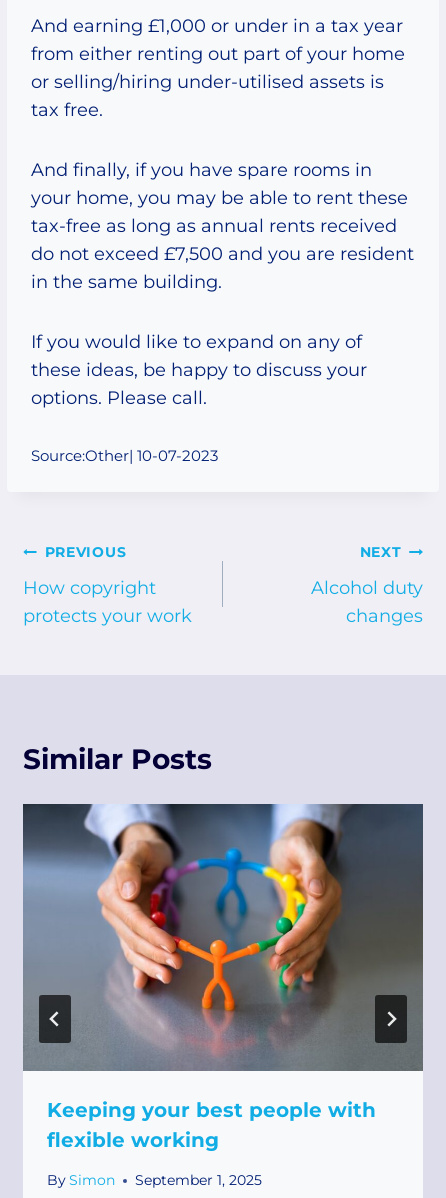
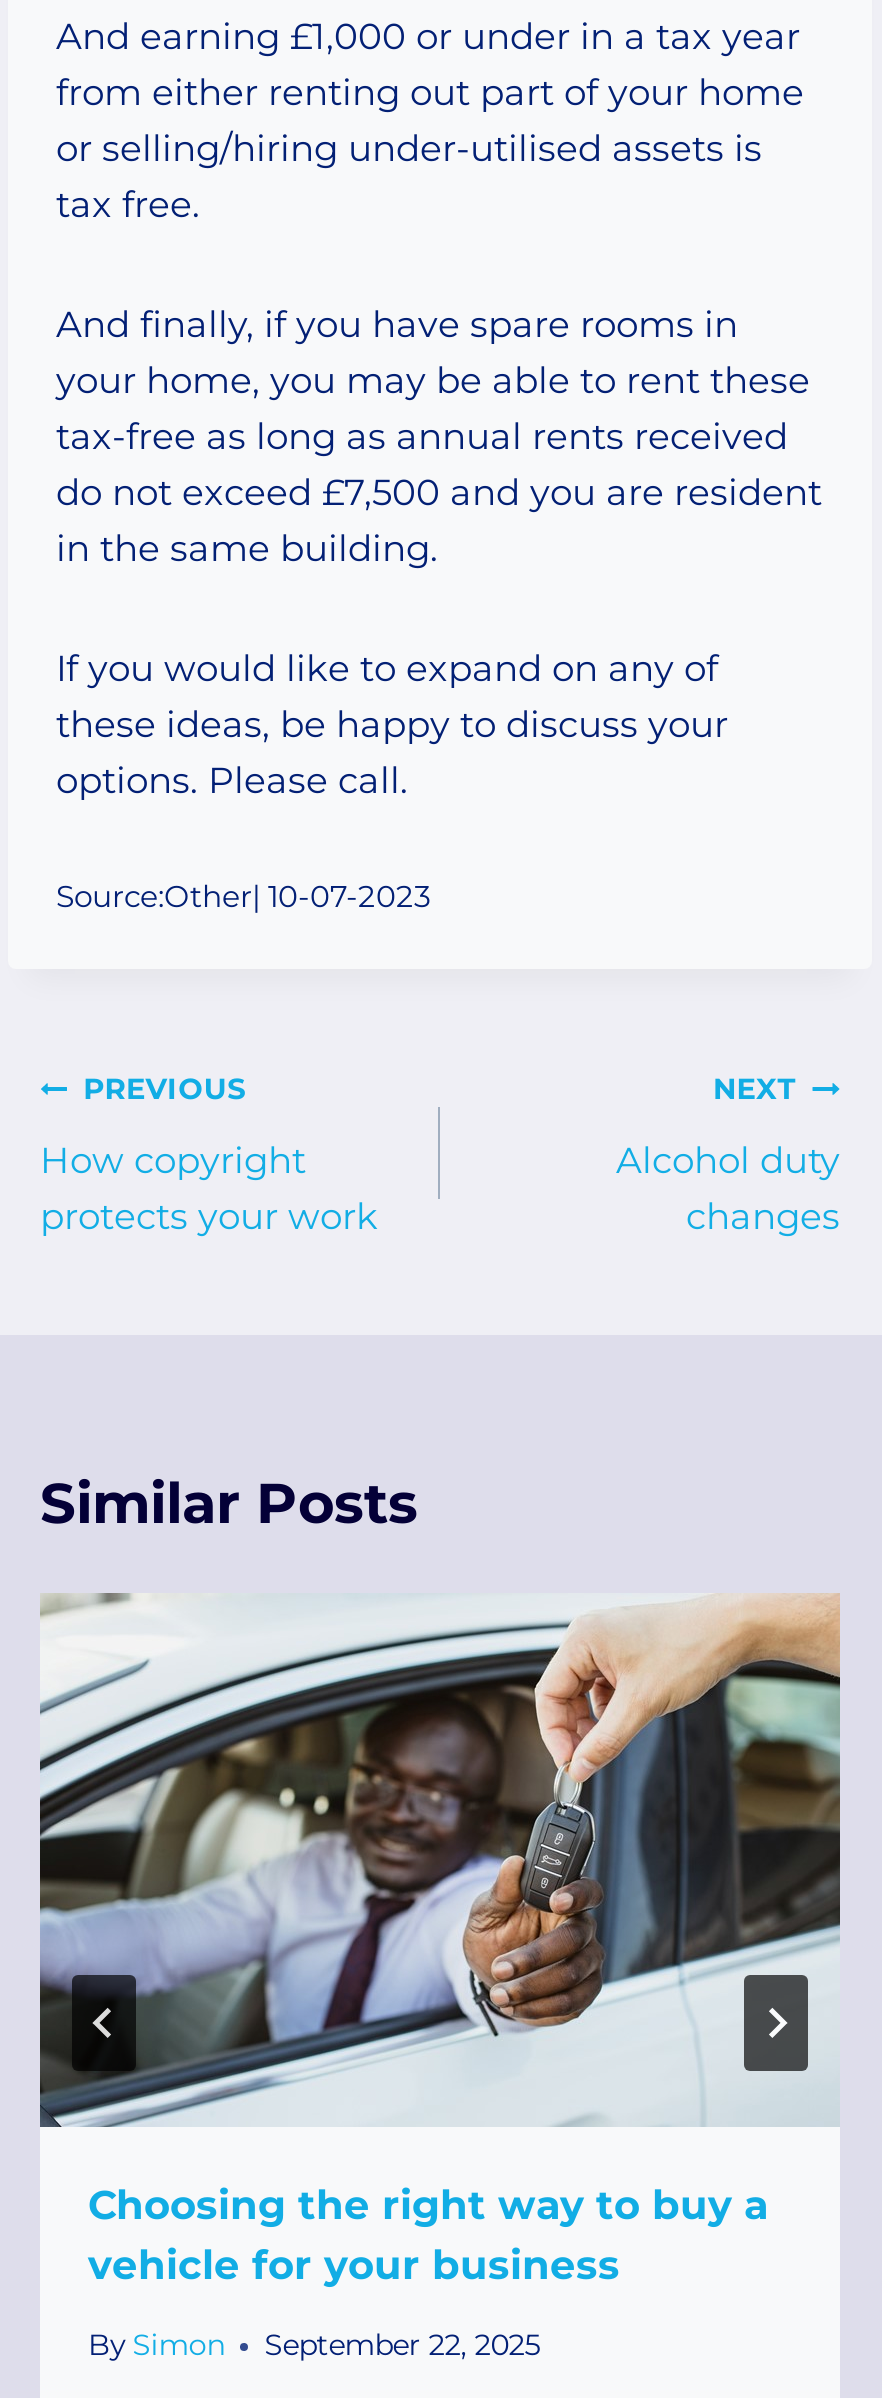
[22,803,424,1152] [image] | Keeping your best people with | flexible working -> [40,1593,840,2289] [image] | Choosing the right way to buy a | vehicle for your business
[47,1171,262,1189] By Simon September 1, 2025 -> [88,2328,540,2364] By Simon September 22, 2025

